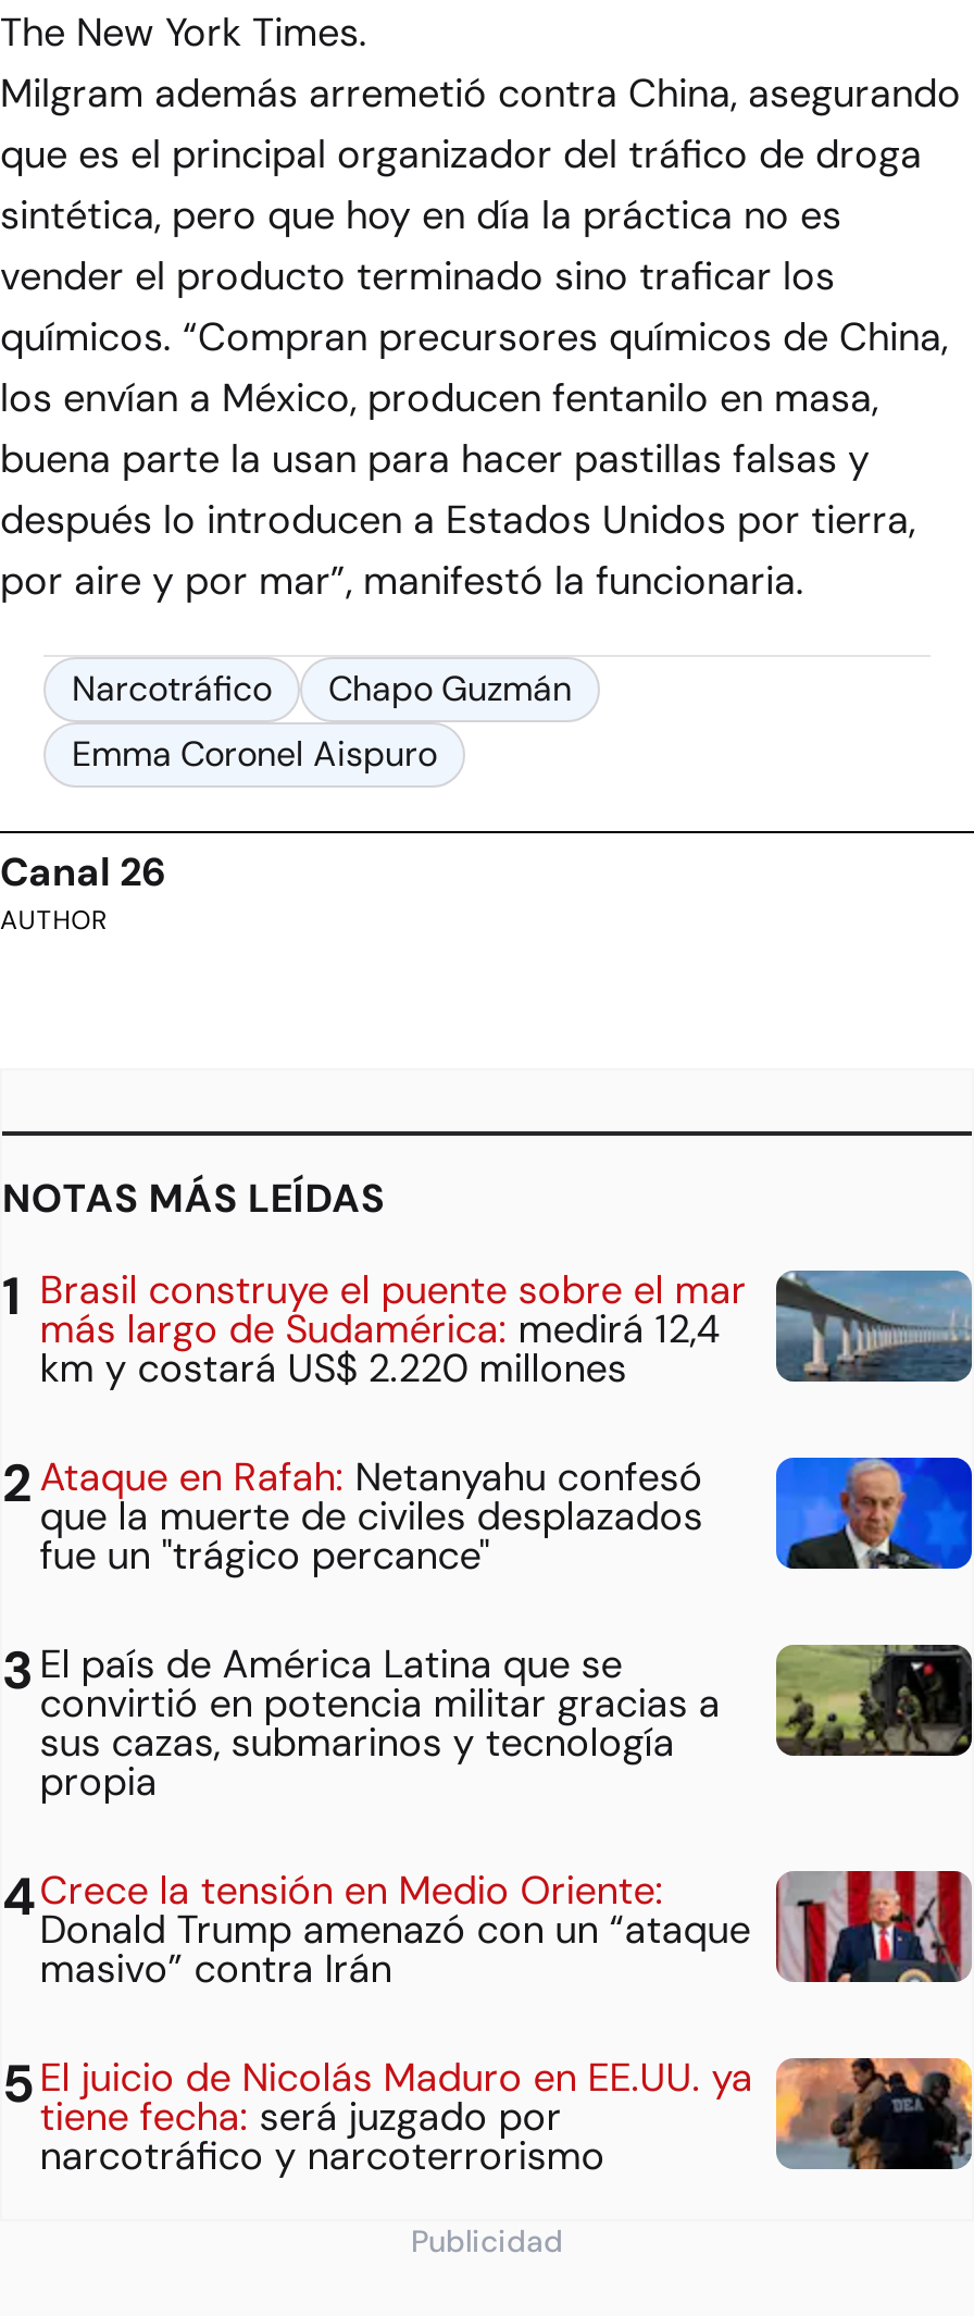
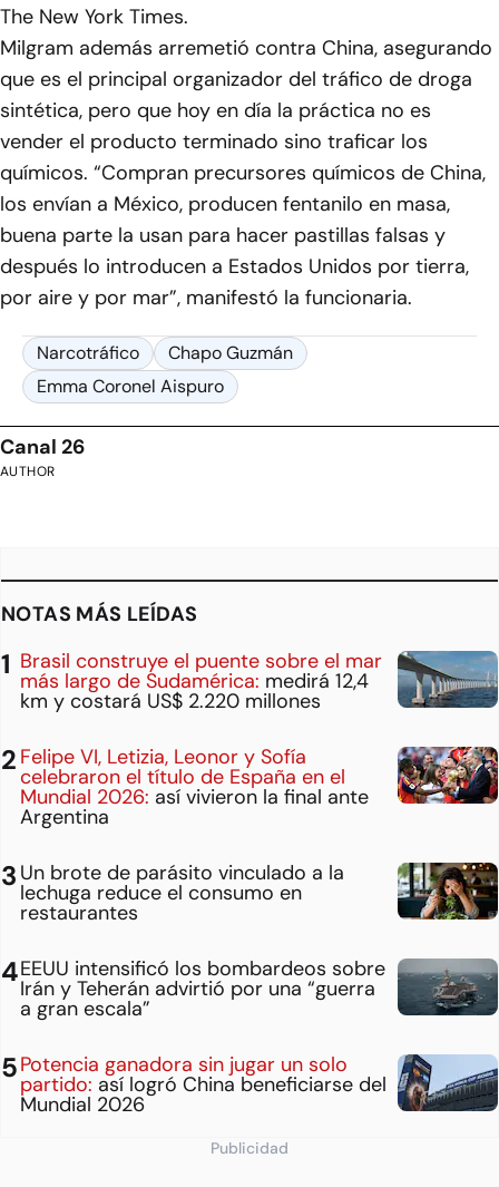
[40,1451,967,1581] [image] | Ataque en Rafah: Netanyahu confesó | que la muerte de civiles desplazados | fue un "trágico percance" -> [20,743,496,830] [image] | Felipe VI, Letizia, Leonor y Sofía | celebraron el título de España en el | Mundial 2026: así vivieron la final ante | Argentina
[40,1638,720,1808] El país de América Latina que se | convirtió en potencia militar gracias a | sus cazas, submarinos y tecnología | propia -> [20,859,345,926] Un brote de parásito vinculado a la | lechuga reduce el consumo en | restaurantes
[774,1643,967,1795] [image] -> [397,843,496,921] [image]
[40,1864,967,1995] [image] | Crece la tensión en Medio Oriente: | Donald Trump amenazó con un “ataque | masivo” contra Irán -> [20,955,496,1022] [image] | EEUU intensificó los bombardeos sobre | Irán y Teherán advirtió por una “guerra | a gran escala”
[40,2051,967,2182] [image] | El juicio de Nicolás Maduro en EE.UU. ya | tiene fecha: será juzgado por | narcotráfico y narcoterrorismo -> [20,1051,496,1118] [image] | Potencia ganadora sin jugar un solo | partido: así logró China beneficiarse del | Mundial 2026

